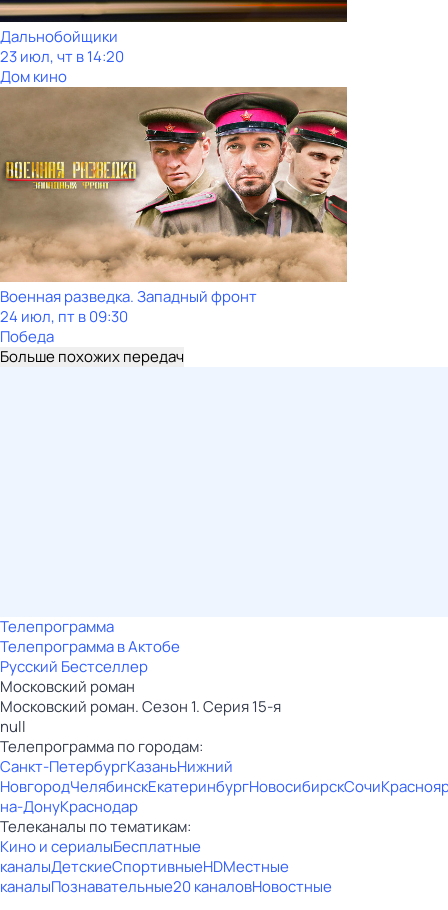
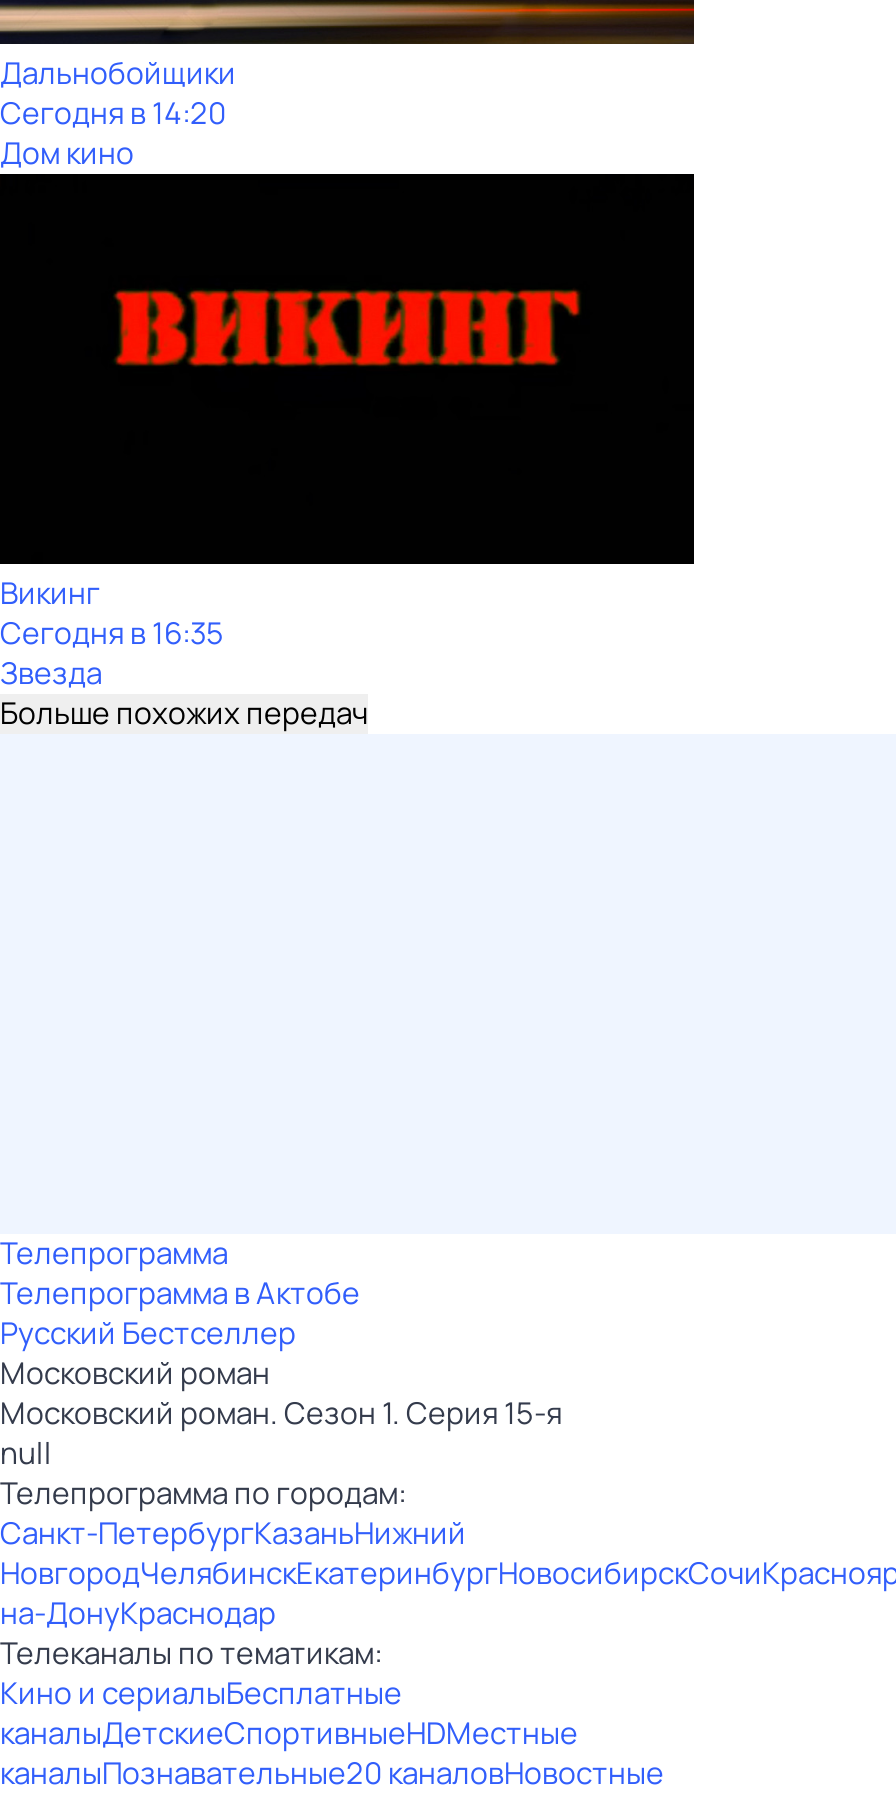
[0,46,124,67] 23 июл, чт в 14:20 -> [0,92,226,134] Сегодня в 14:20
[0,86,348,347] [image] | Военная разведка. Западный фронт | 24 июл, пт в 09:30 | Победа -> [0,172,696,694] [image] | Викинг | Сегодня в 16:35 | Звезда

